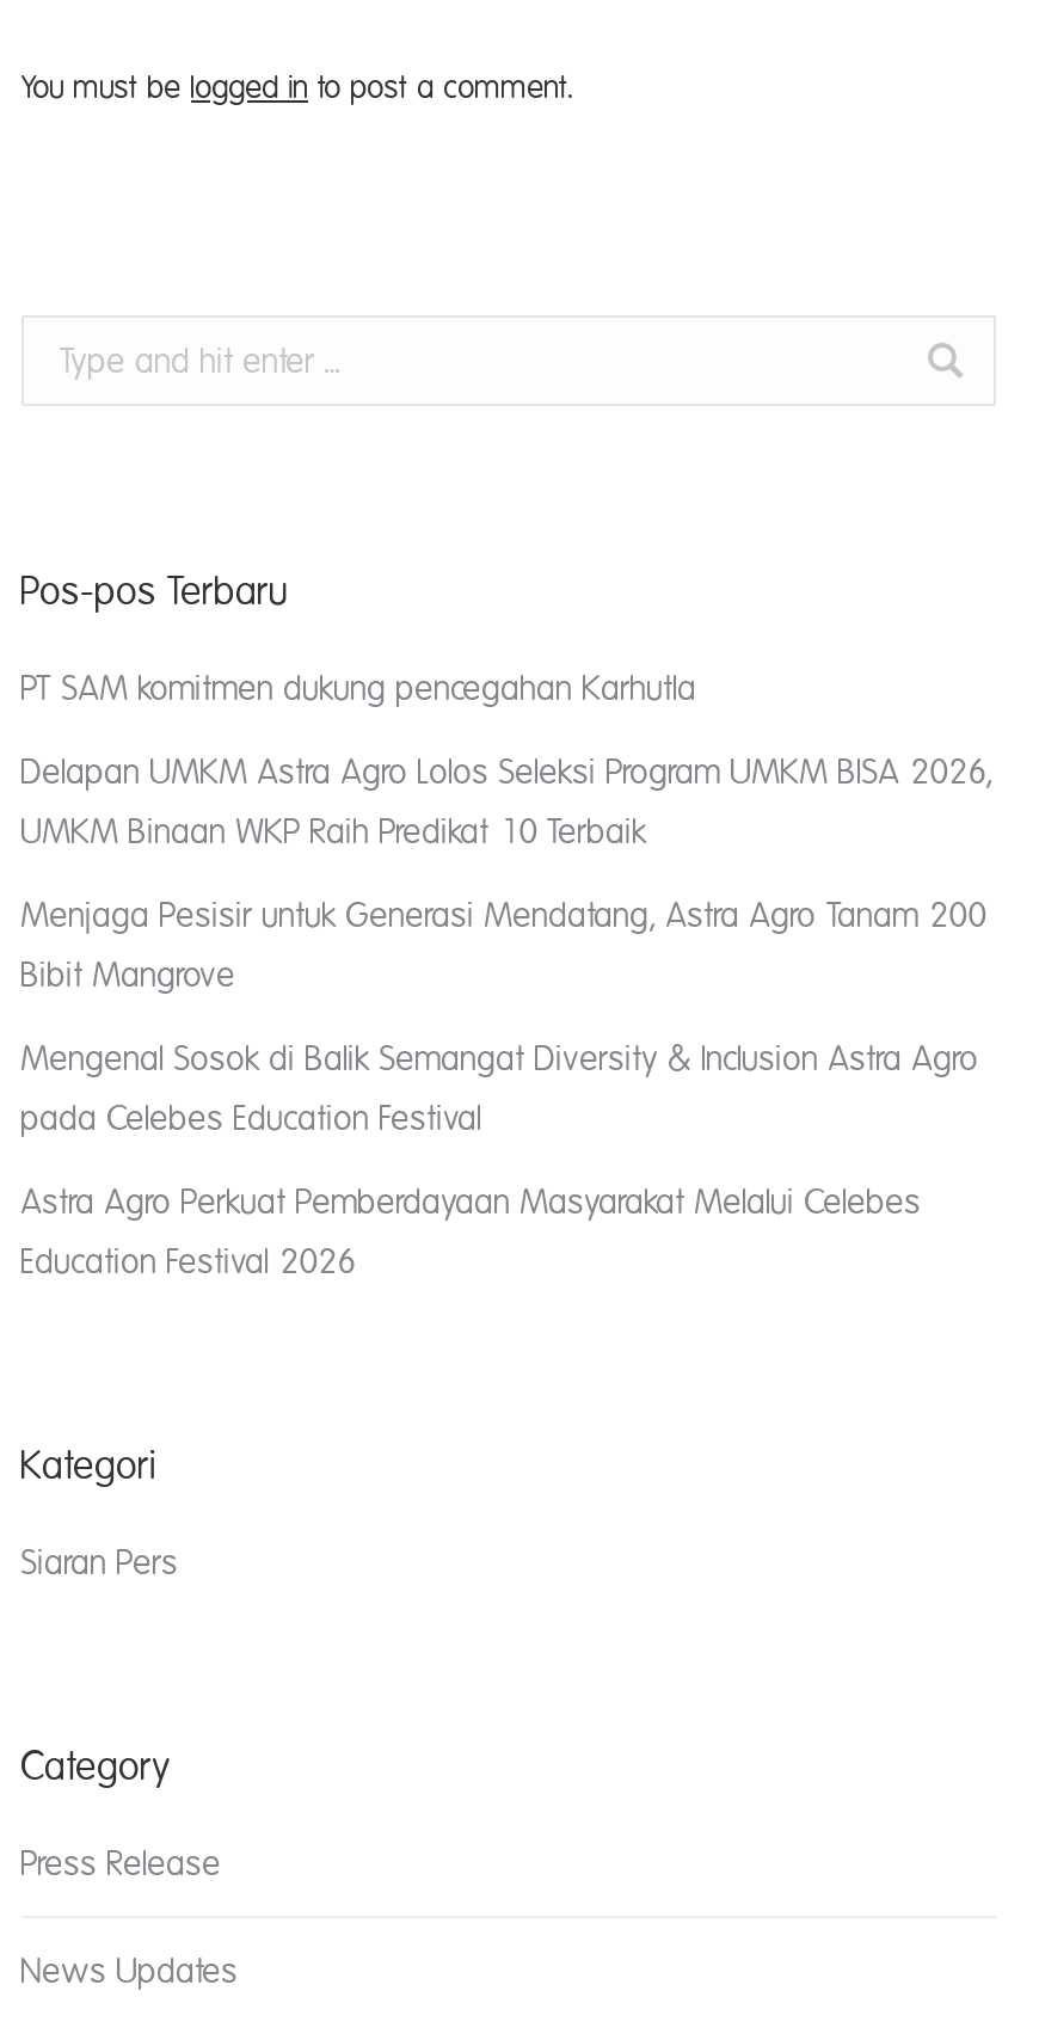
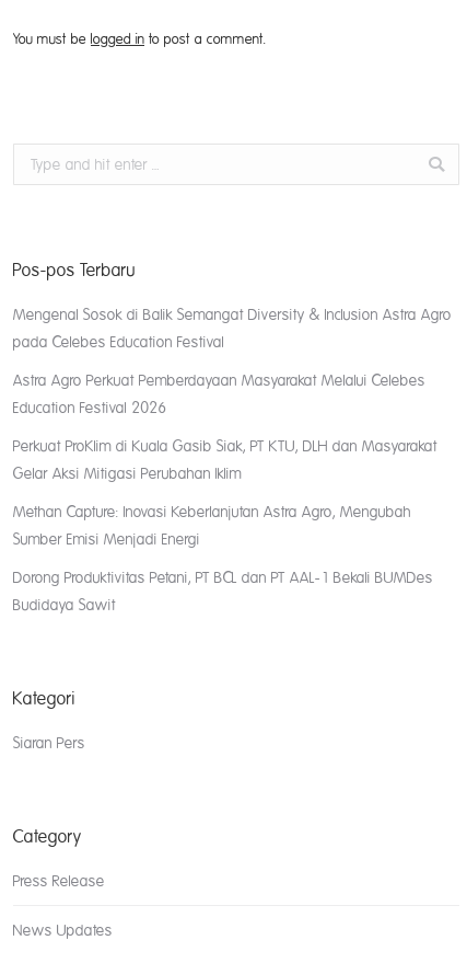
[21,671,994,994] PT SAM komitmen dukung pencegahan Karhutla | Delapan UMKM Astra Agro Lolos Seleksi Program UMKM BISA 2026, | UMKM Binaan WKP Raih Predikat 10 Terbaik | Menjaga Pesisir untuk Generasi Mendatang, Astra Agro Tanam 200 | Bibit Mangrove -> none
moved [21,1041,979,1280] -> [13,307,452,416]: Mengenal Sosok di Balik Semangat Diversity & Inclusion Astra Agro | pada Celebes Education Festival | Astra Agro Perkuat Pemberdayaan Masyarakat Melalui Celebes | Education Festival 2026
none -> [13,438,437,614] Perkuat ProKlim di Kuala Gasib Siak, PT KTU, DLH dan Masyarakat | Gelar Aksi Mitigasi Perubahan Iklim | Methan Capture: Inovasi Keberlanjutan Astra Agro, Mengubah | Sumber Emisi Menjadi Energi | Dorong Produktivitas Petani, PT BCL dan PT AAL-1 Bekali BUMDes | Budidaya Sawit

